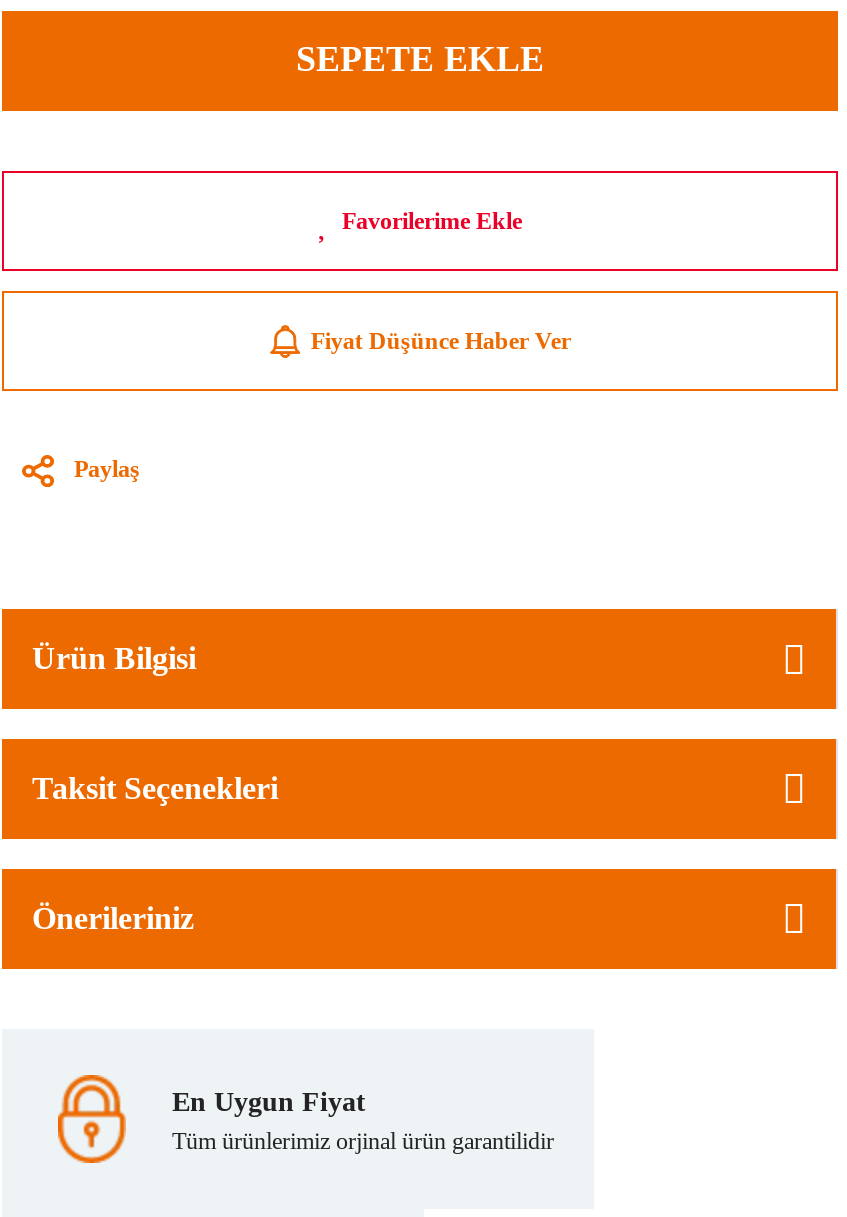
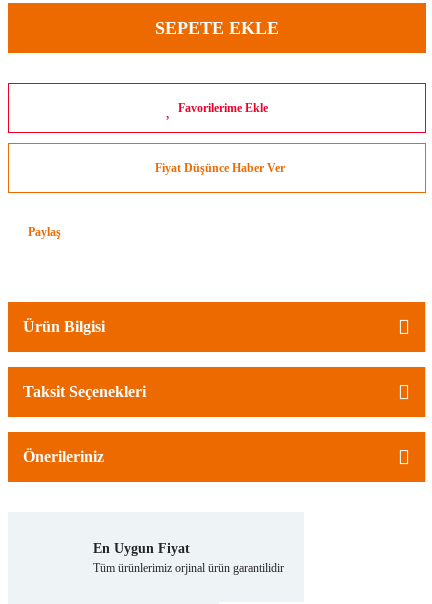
[56,1072,128,1166] [image] -> none

